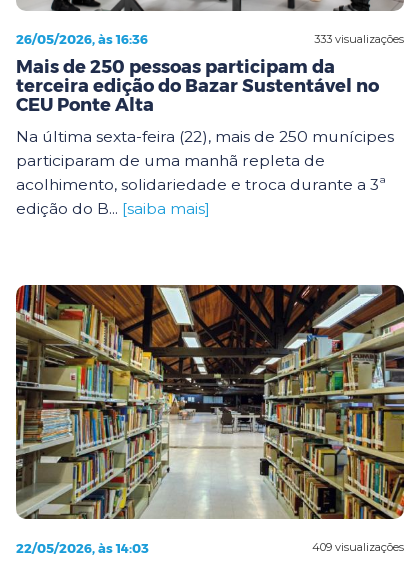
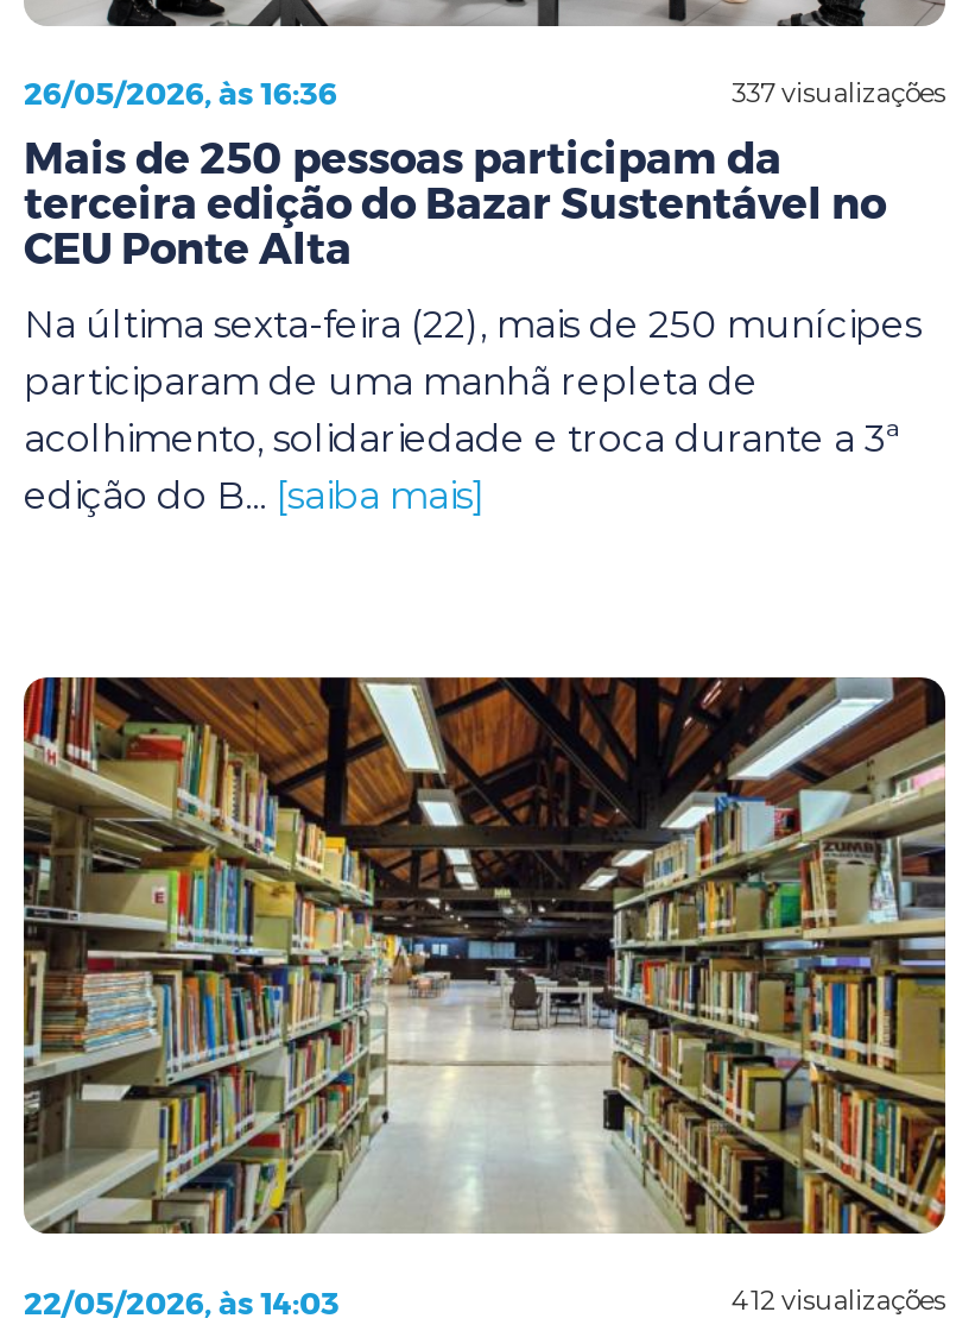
[314,31,404,45] 333 visualizações -> [732,75,945,108] 337 visualizações
[312,540,404,554] 409 visualizações -> [732,1283,945,1317] 412 visualizações

